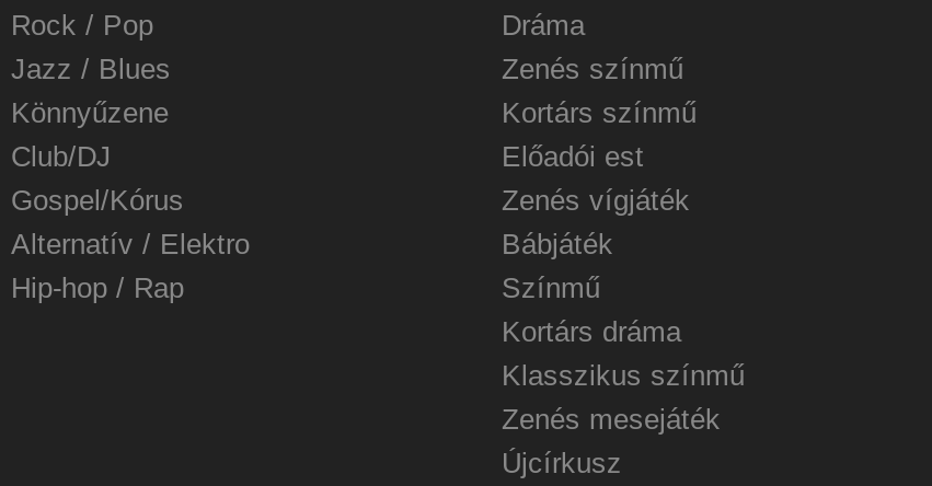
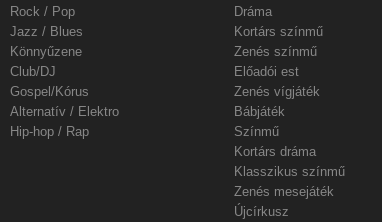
moved [502,53,683,85] -> [234,44,317,59]: Zenés színmű
moved [502,96,697,129] -> [234,24,323,39]: Kortárs színmű

